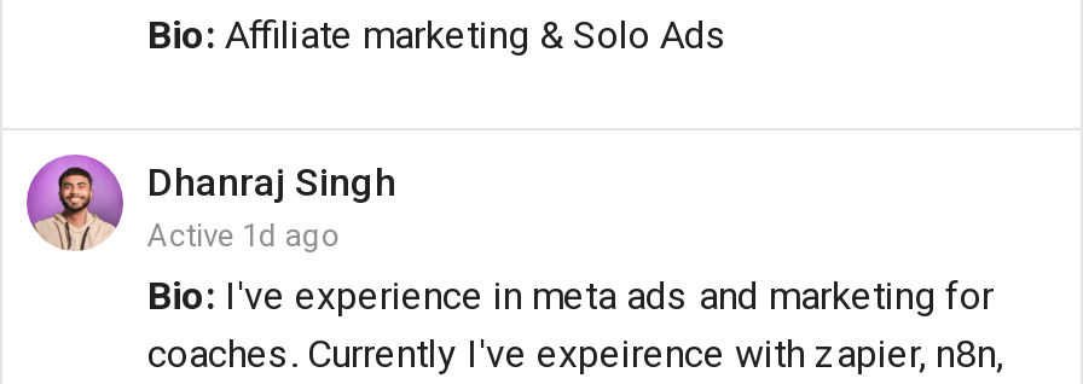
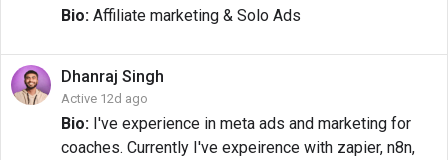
[147,217,341,254] Active 1d ago -> [61,91,148,106] Active 12d ago

